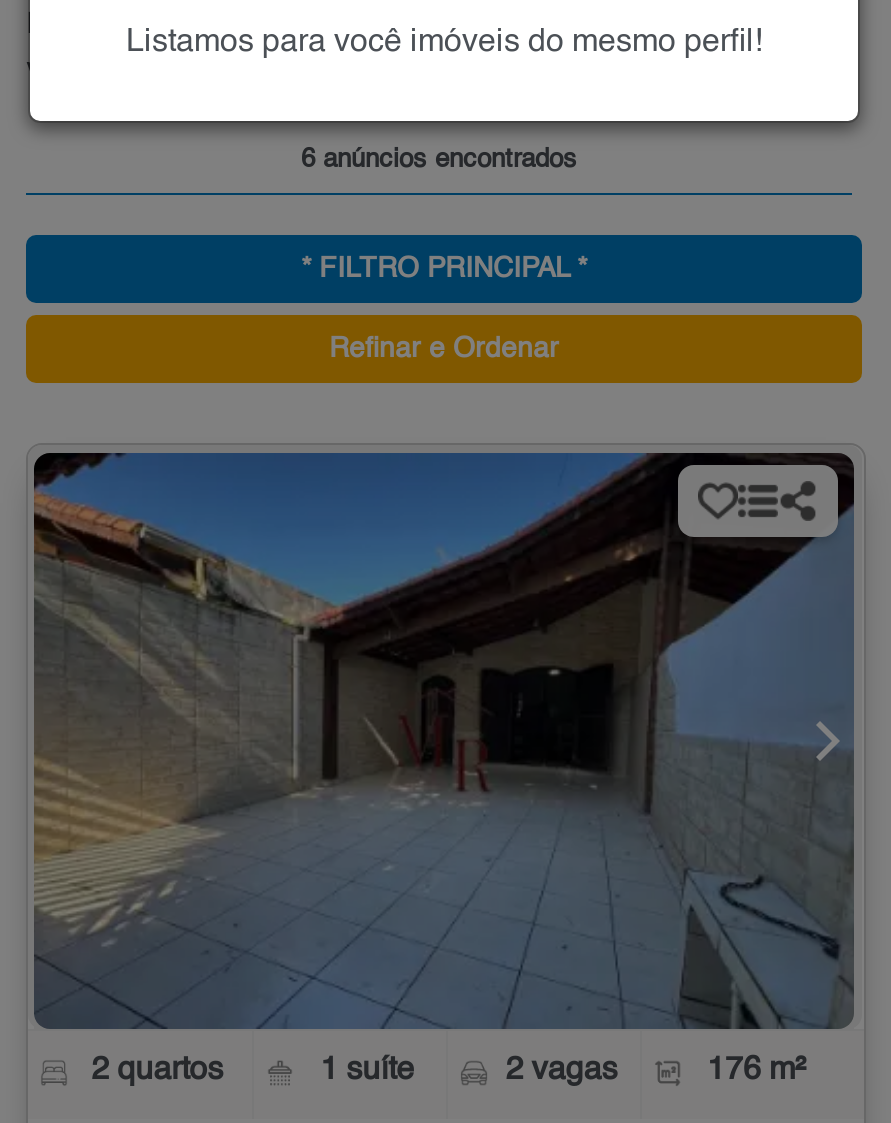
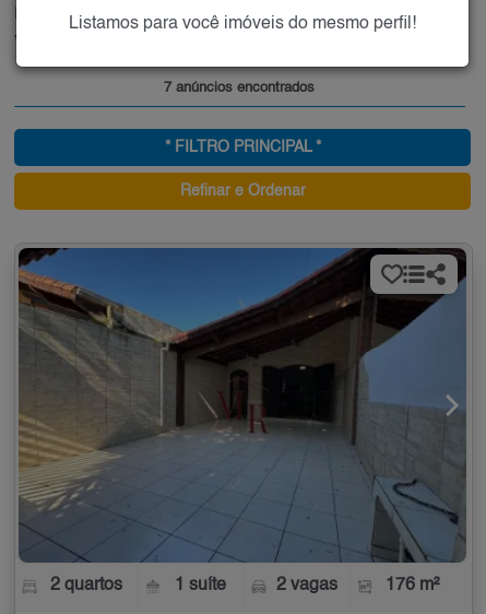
[301,146,577,172] 6 anúncios encontrados -> [164,80,315,95] 7 anúncios encontrados

